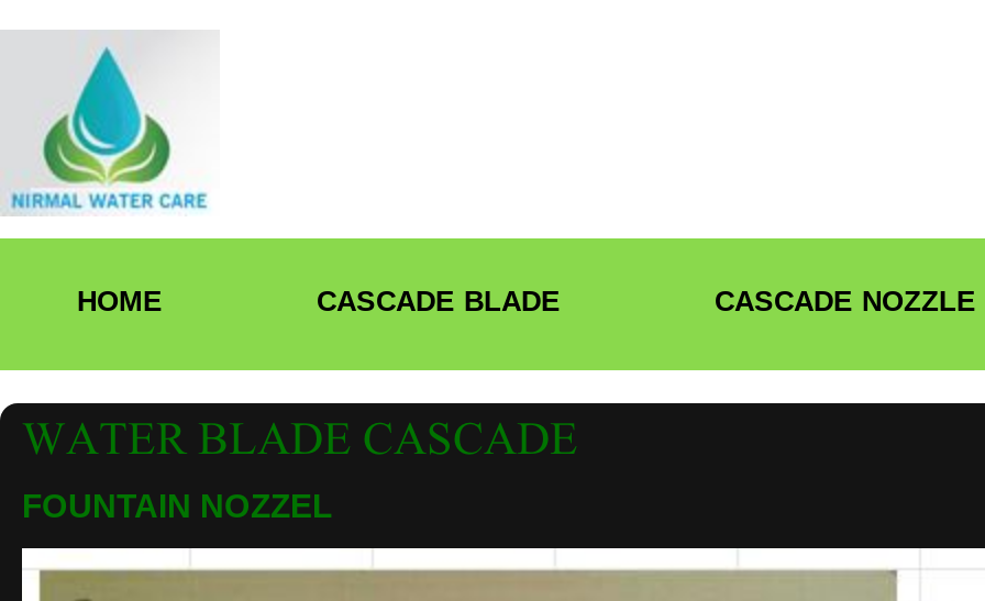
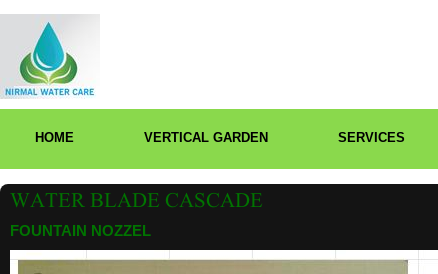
[317,285,976,318] CASCADE BLADE | CASCADE NOZZLE -> [144,130,405,145] VERTICAL GARDEN | SERVICES

